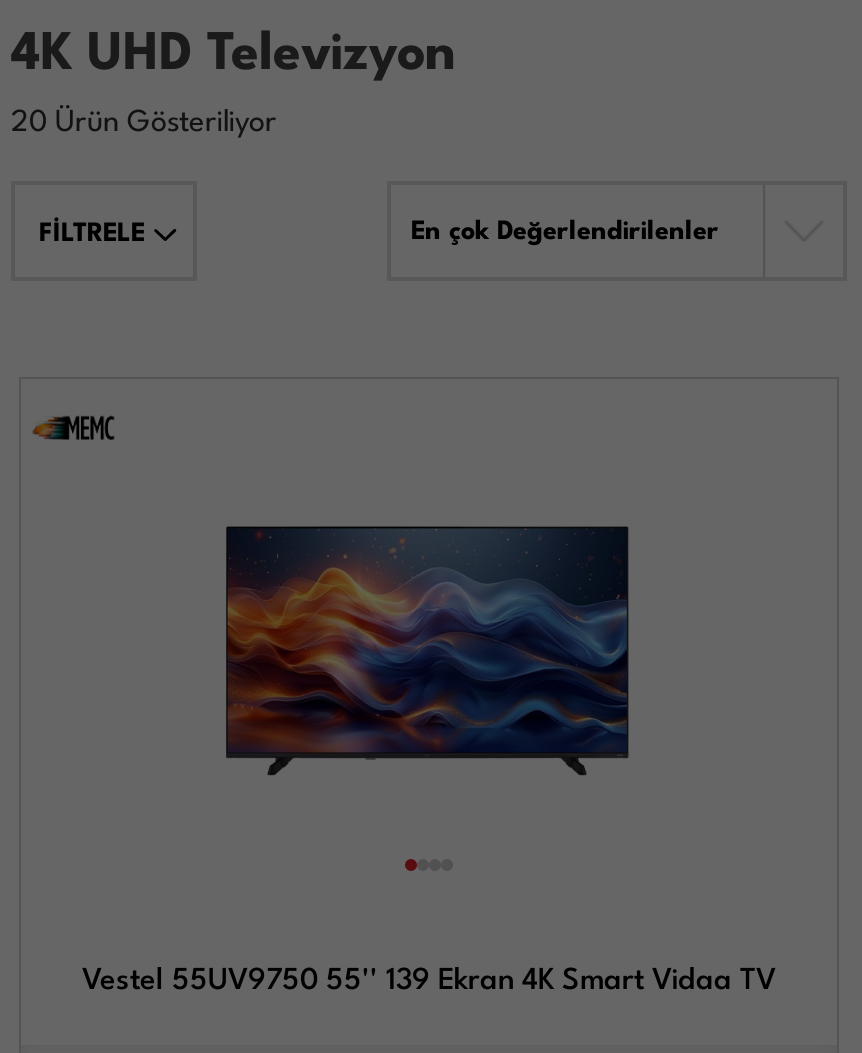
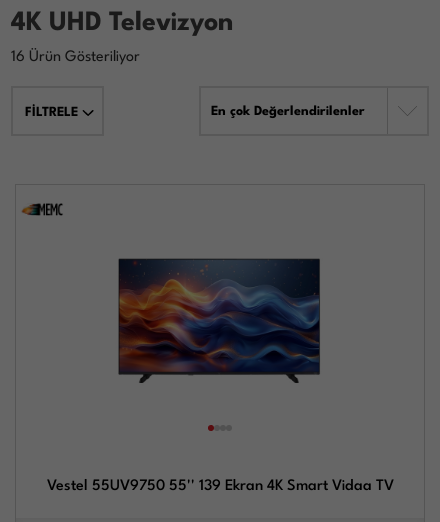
[11,109,277,139] 20 Ürün Gösteriliyor -> [11,50,140,65] 16 Ürün Gösteriliyor

